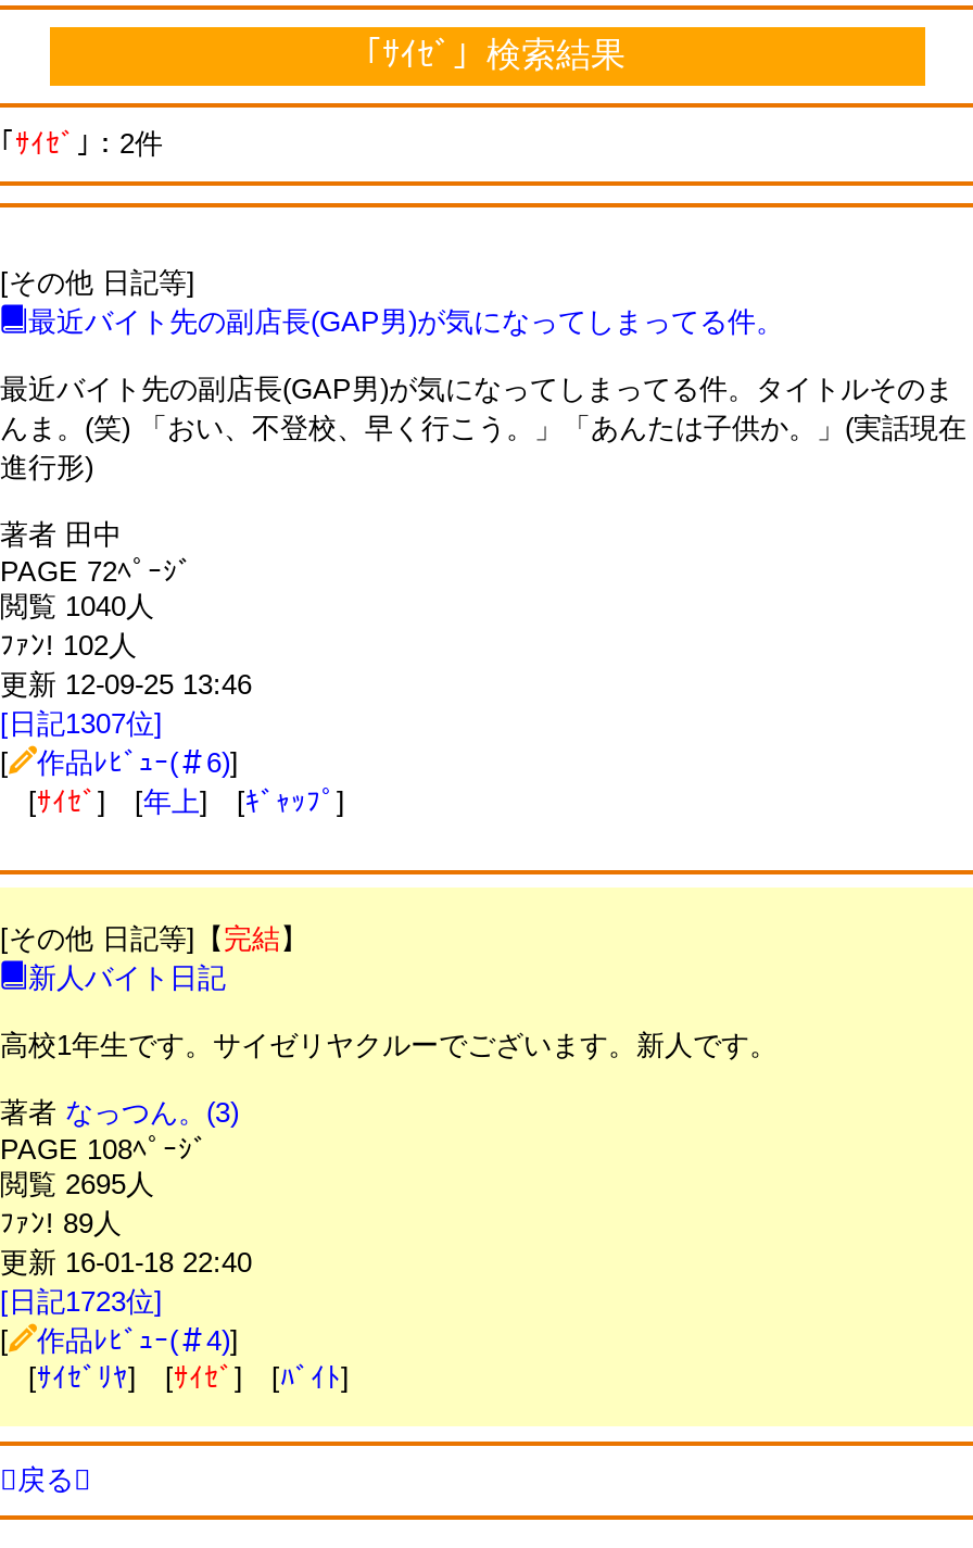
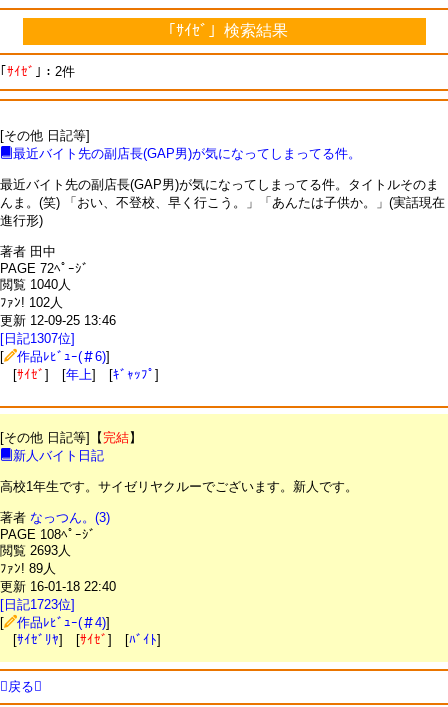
[0,1168,154,1200] 閲覧 2695人 -> [0,543,71,558] 閲覧 2693人

